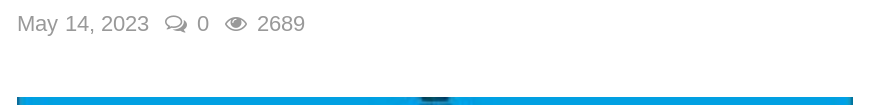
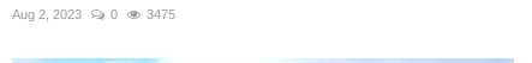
[17,11,149,35] May 14, 2023 -> [12,7,82,22] Aug 2, 2023
[257,11,305,35] 2689 -> [147,7,175,22] 3475

